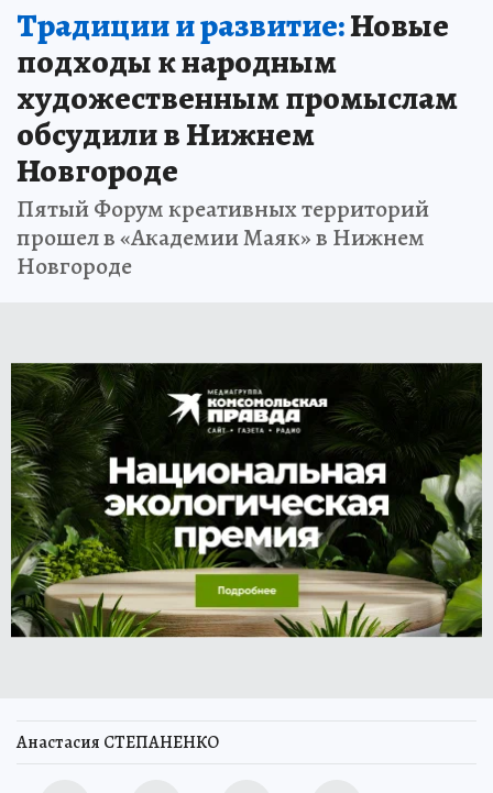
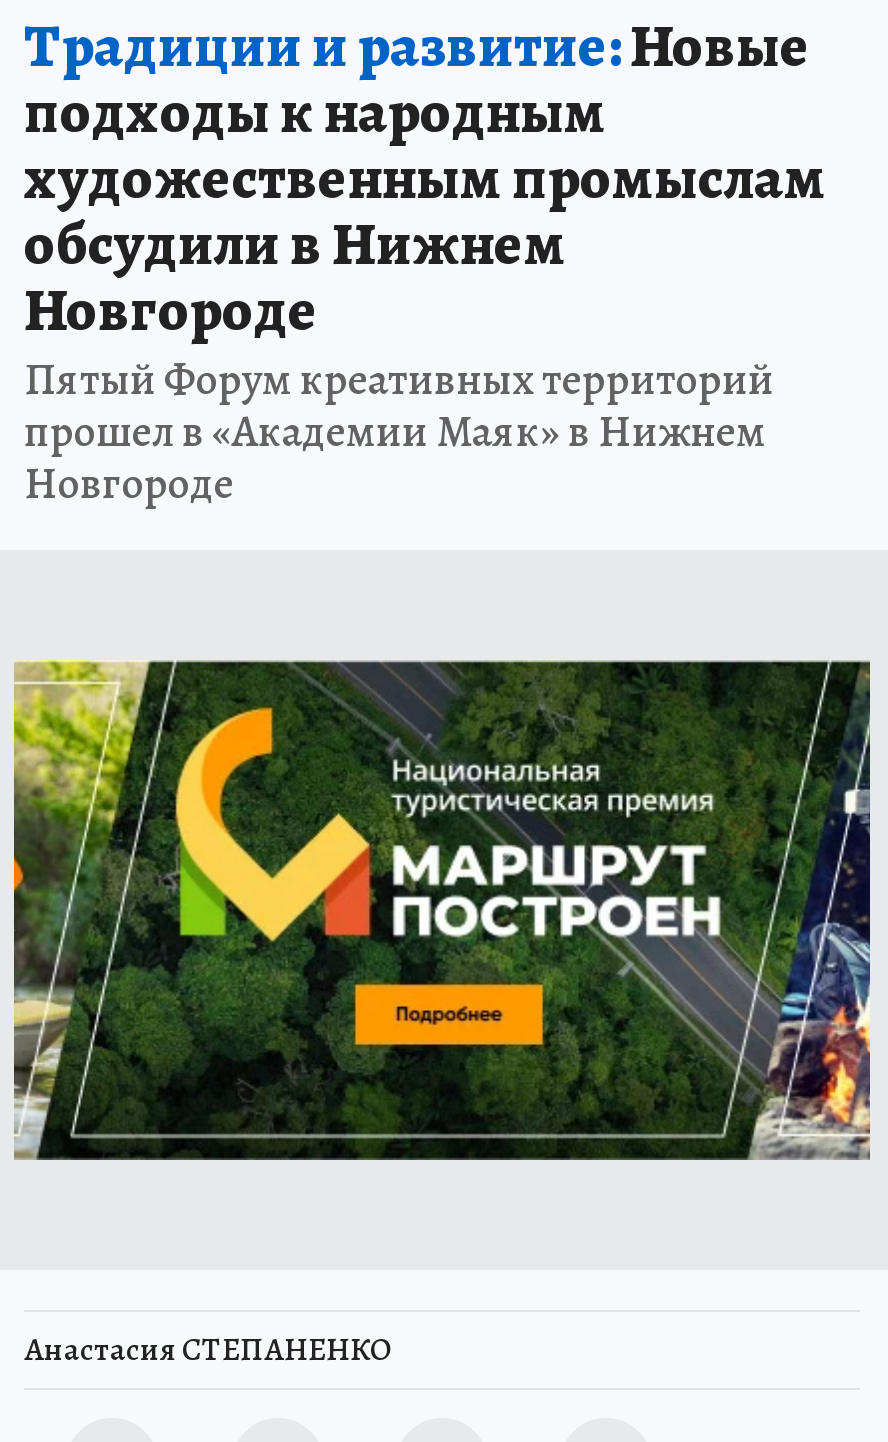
[10,362,483,638] [image] -> [12,660,872,1162] [image]

